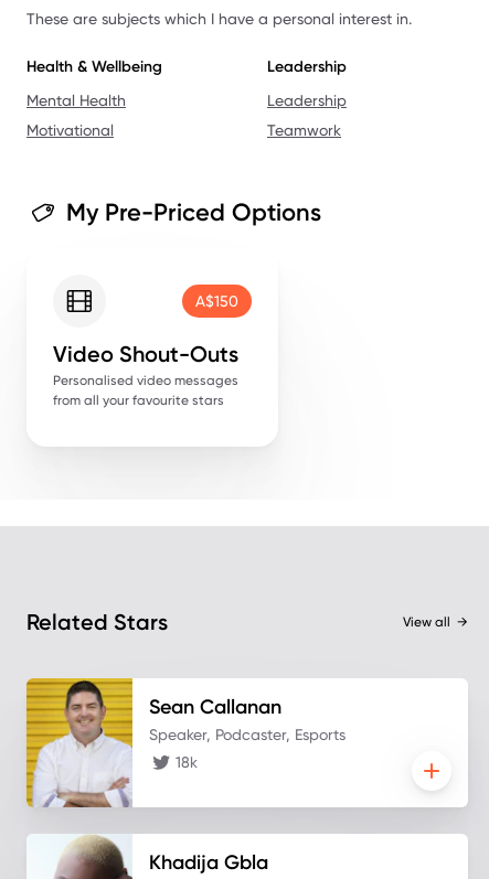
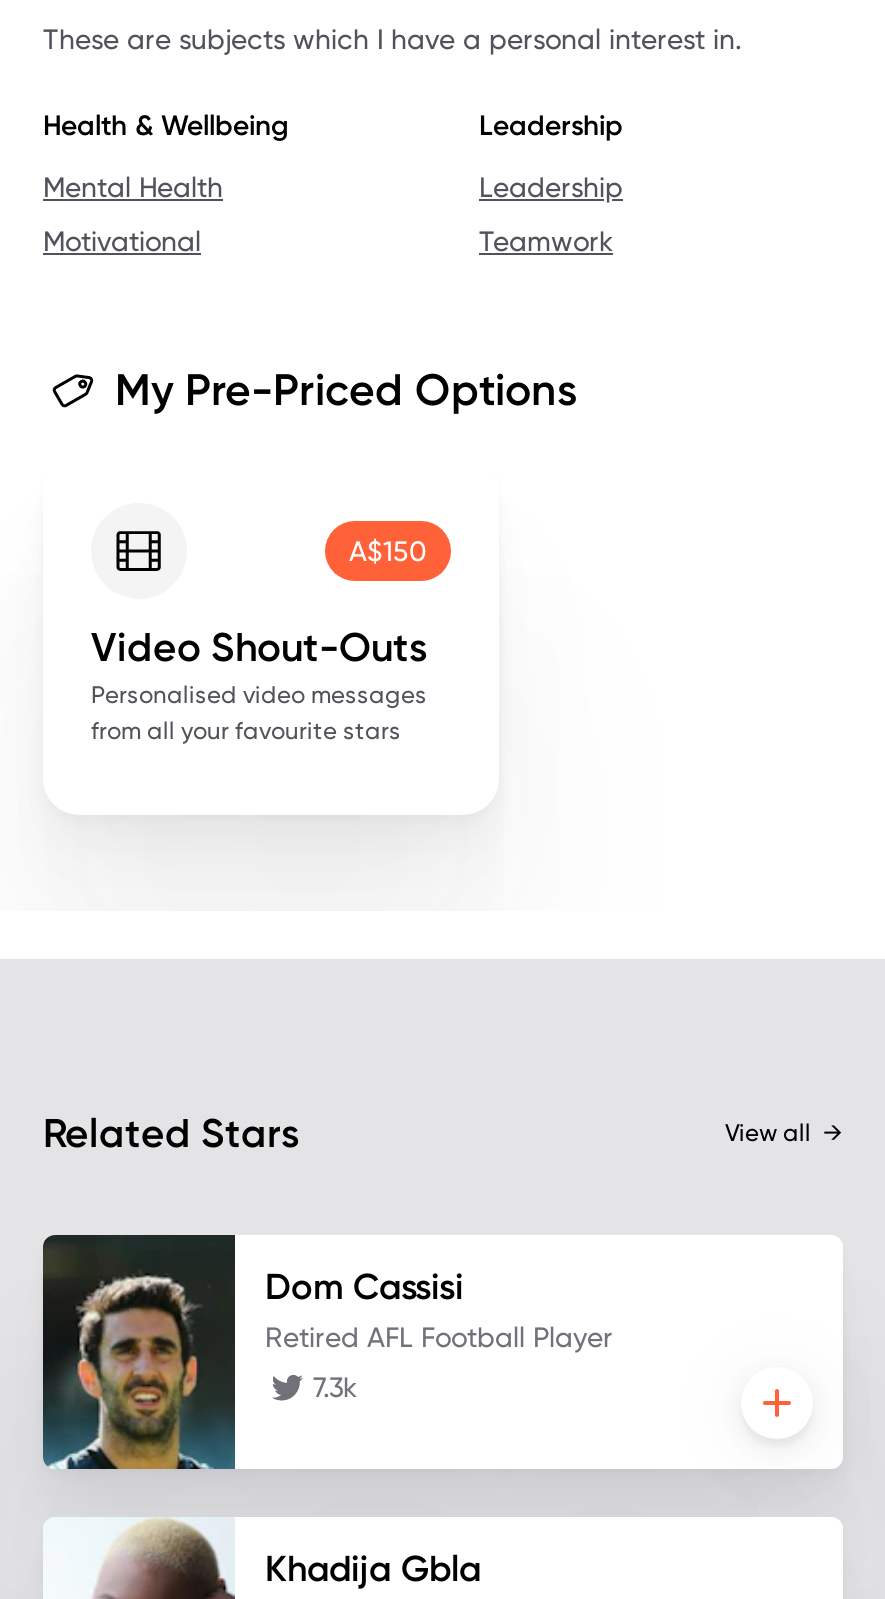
[25,677,346,808] [image] | Sean Callanan | Speaker, Podcaster, Esports -> [41,1233,613,1471] [image] | Dom Cassisi | Retired AFL Football Player
[176,753,198,771] 18k -> [313,1371,357,1403] 7.3k

